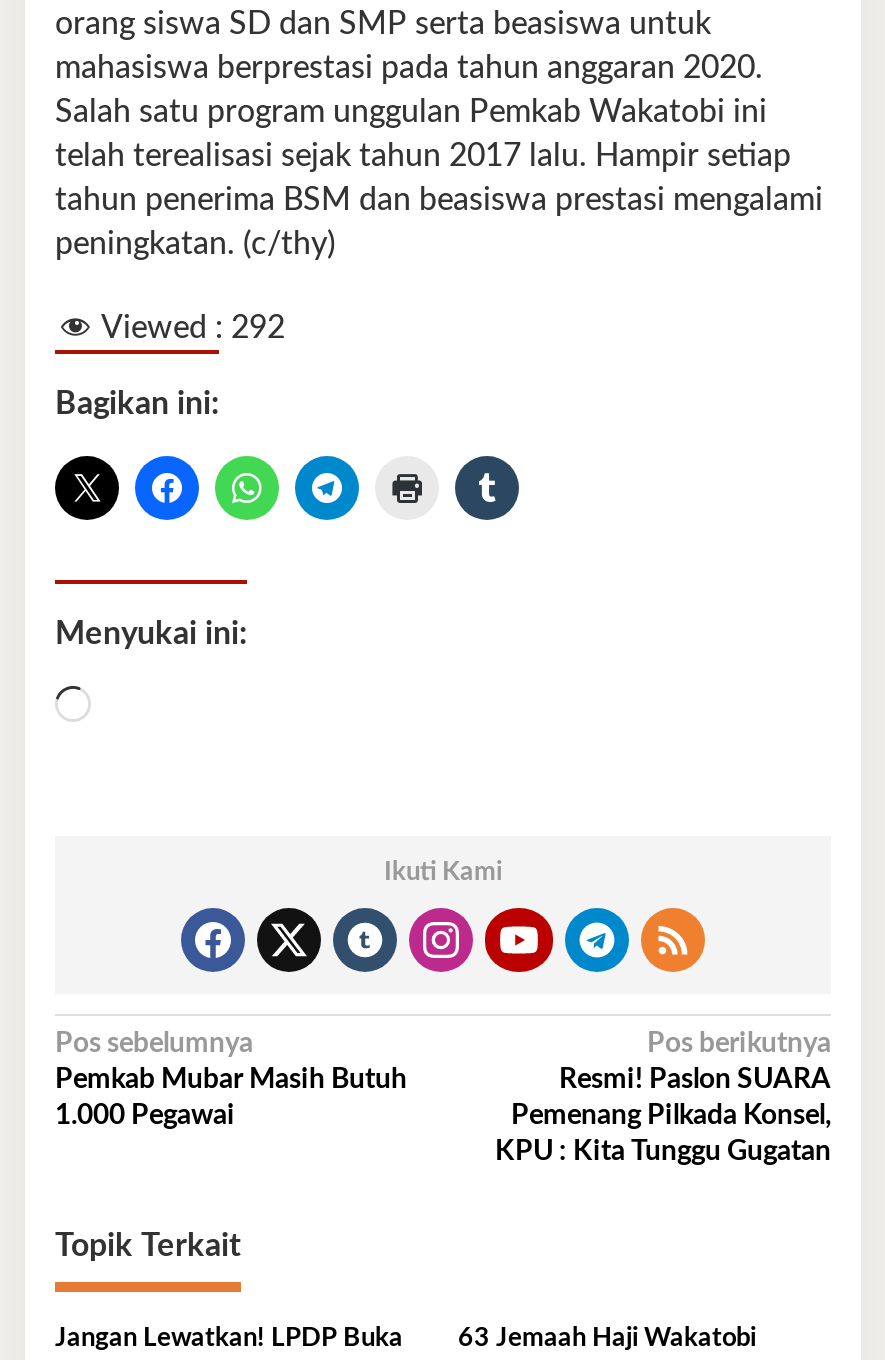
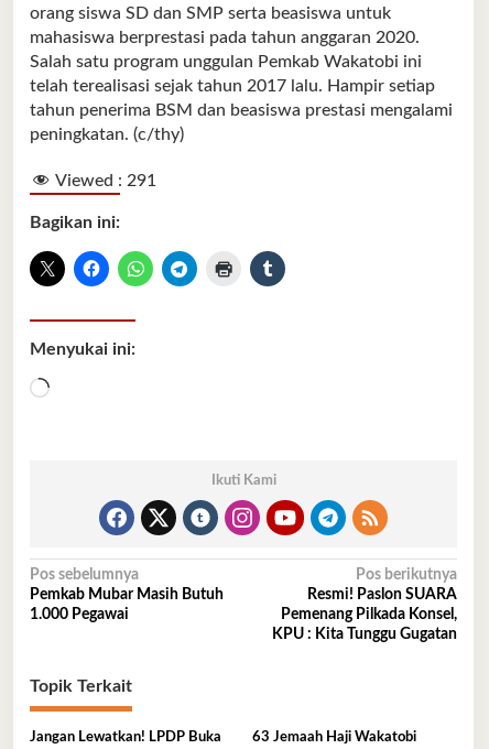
[101,312,285,344] Viewed : 292 -> [55,172,156,189] Viewed : 291

